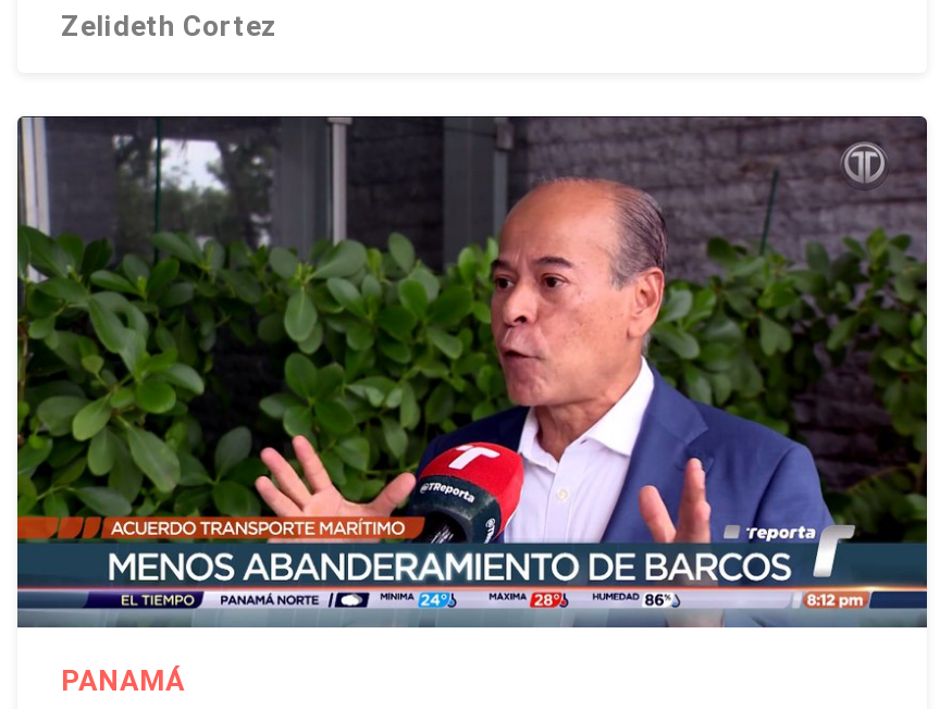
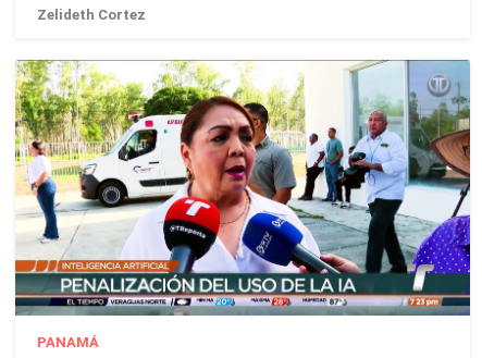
[15,115,929,629] [image] -> [14,60,471,316] [image]

